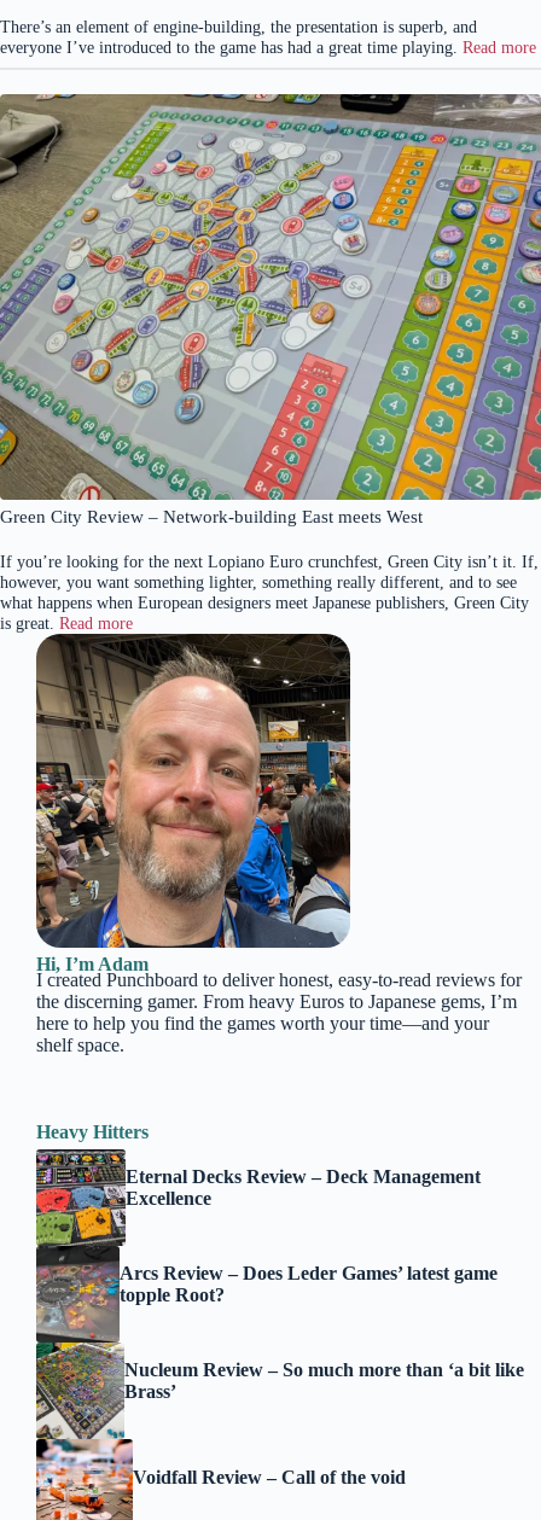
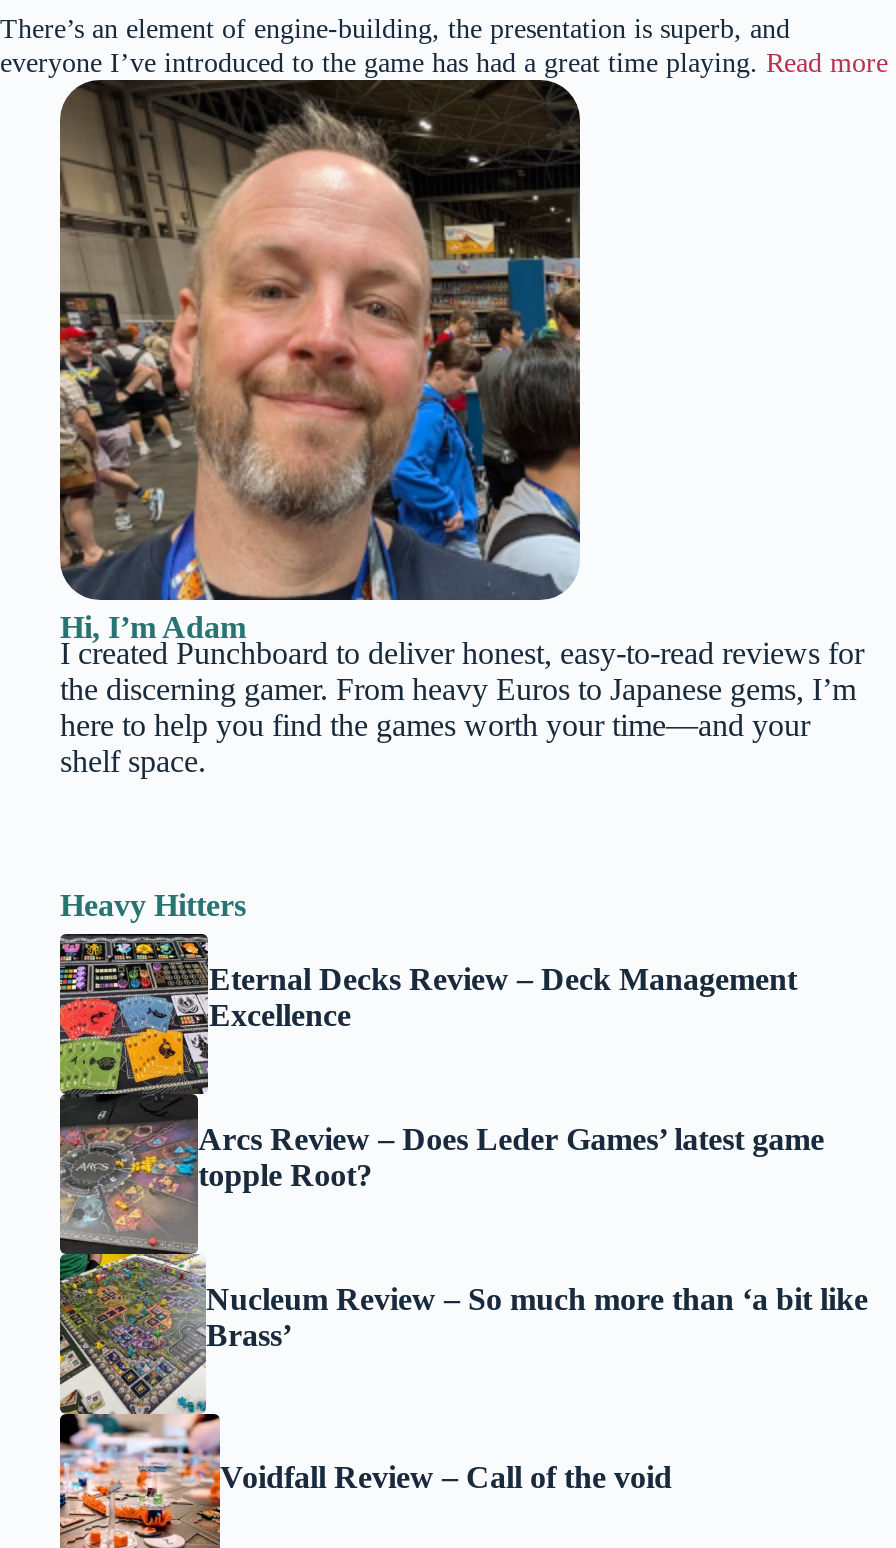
[0,93,539,632] [image] | Green City Review – Network-building East meets West | If you’re looking for the next Lopiano Euro crunchfest, Green City isn’t it. If, | however, you want something lighter, something really different, and to see | what happens when European designers meet Japanese publishers, Green City | is great. Read more -> none

